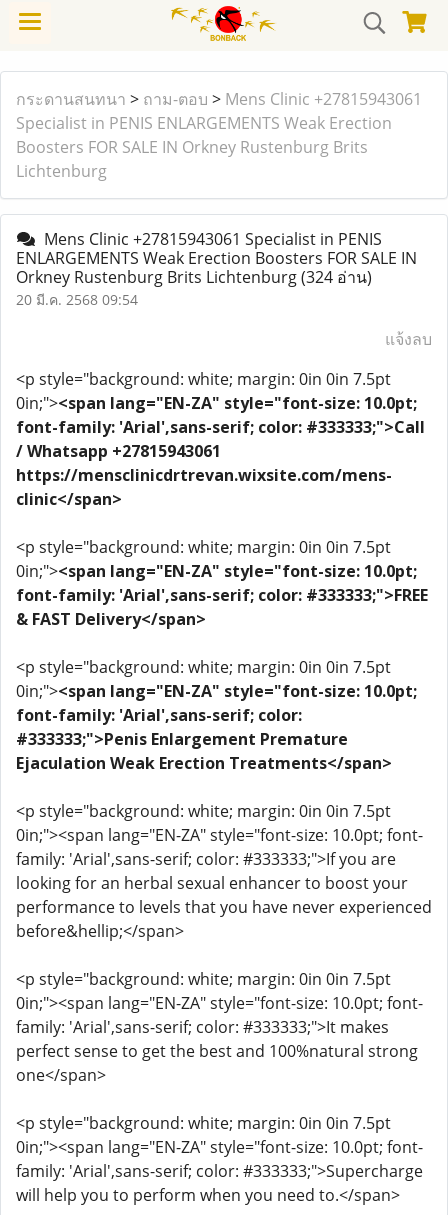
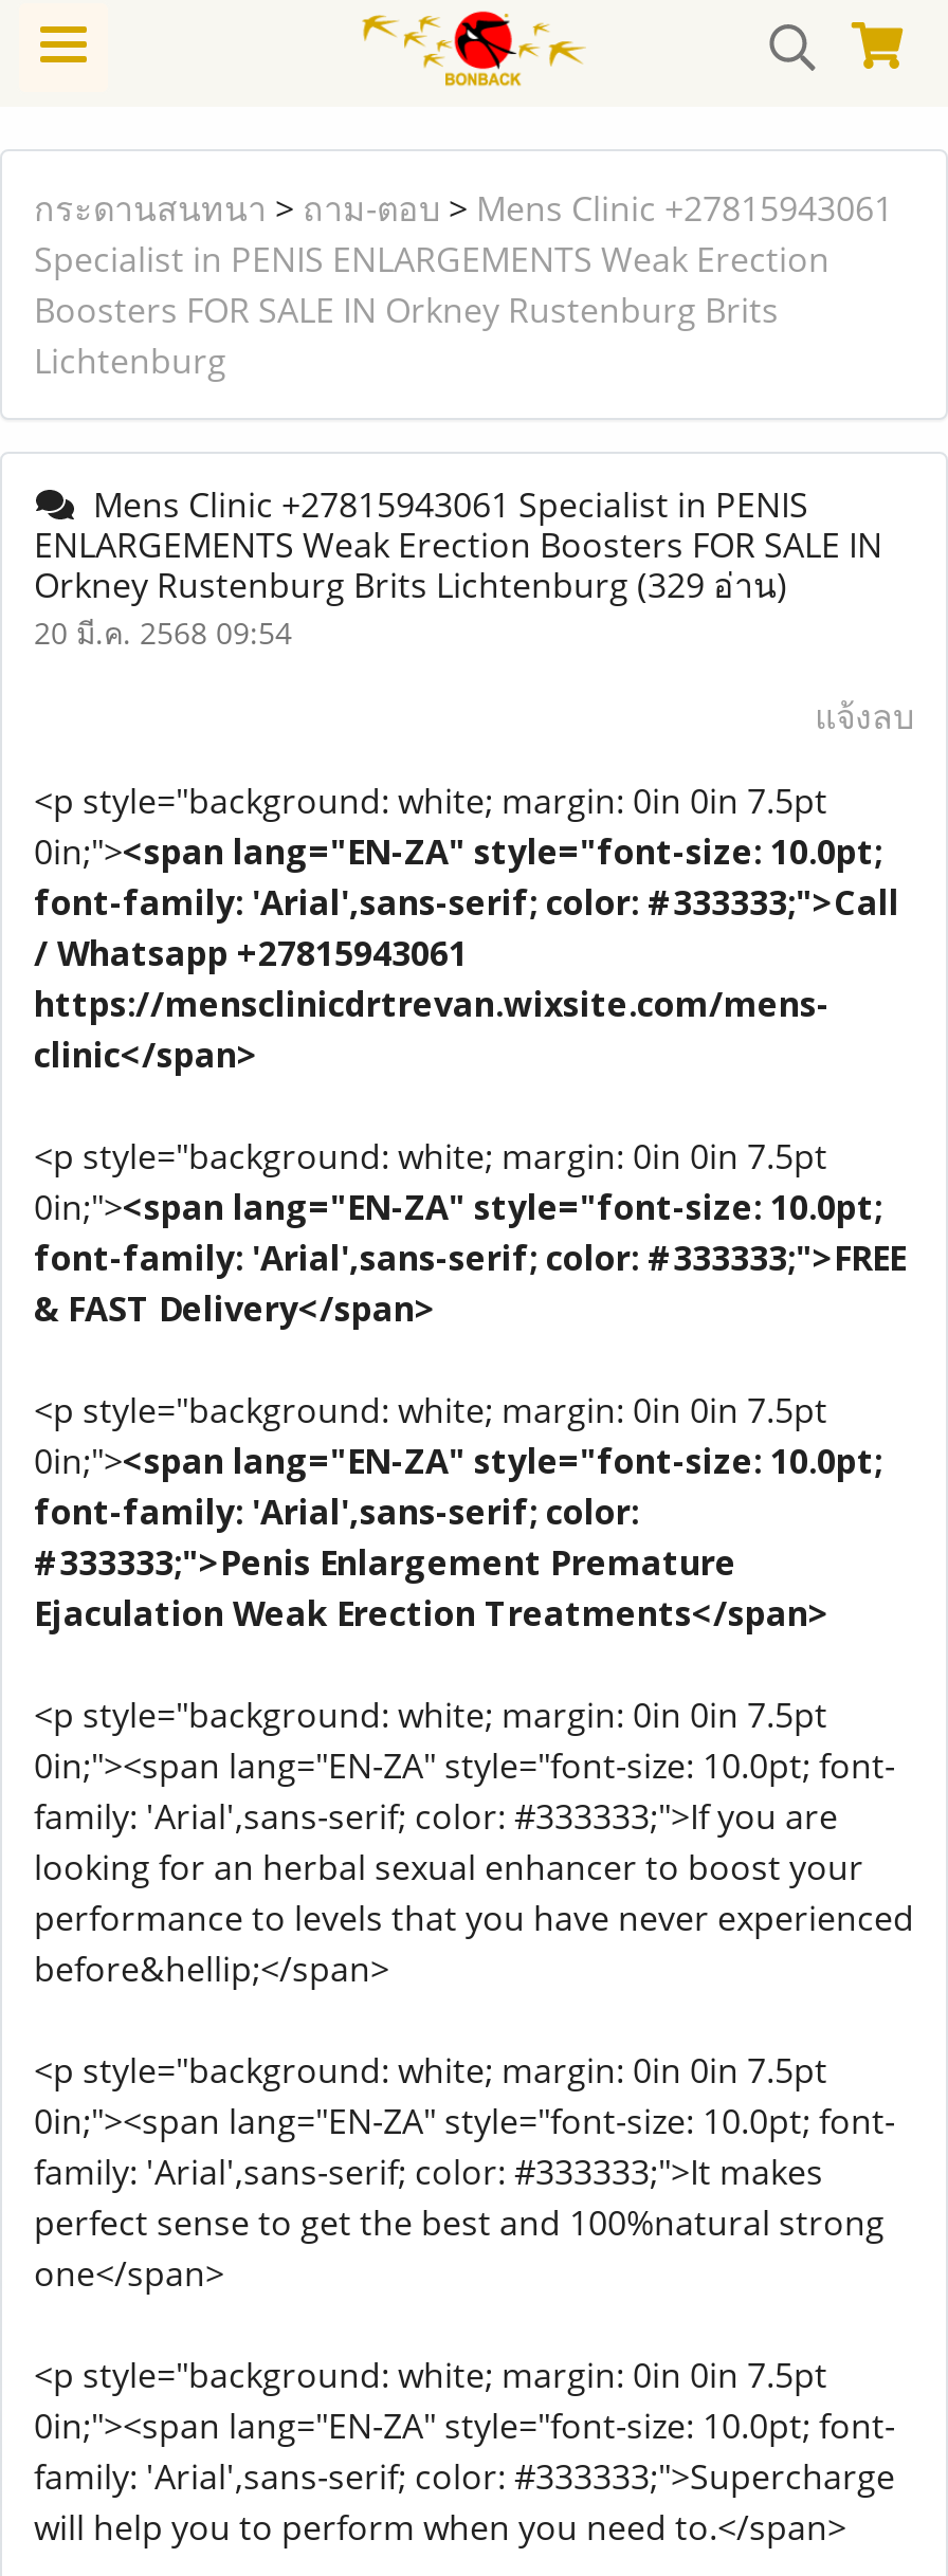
[16,266,372,288] Orkney Rustenburg Brits Lichtenburg (324 อ่าน) -> [34,562,787,608] Orkney Rustenburg Brits Lichtenburg (329 อ่าน)

